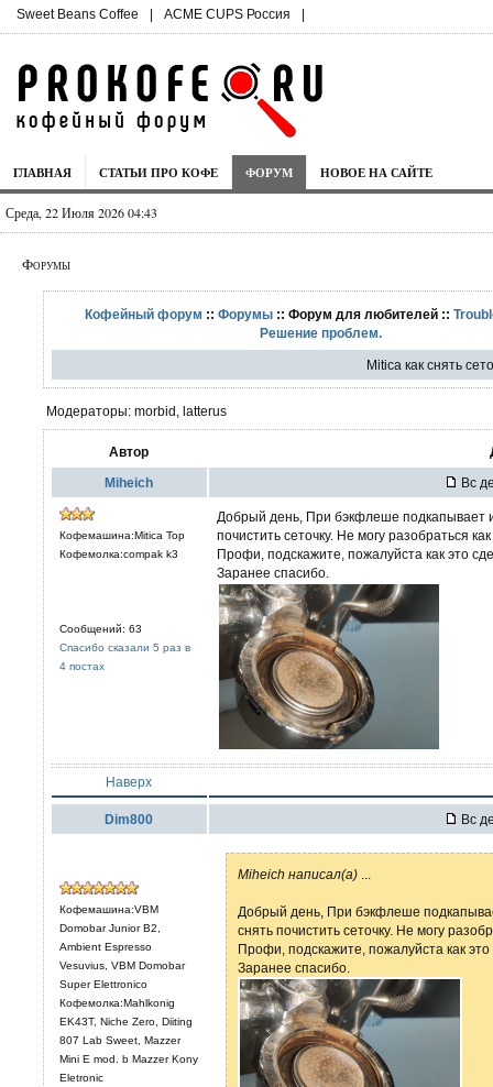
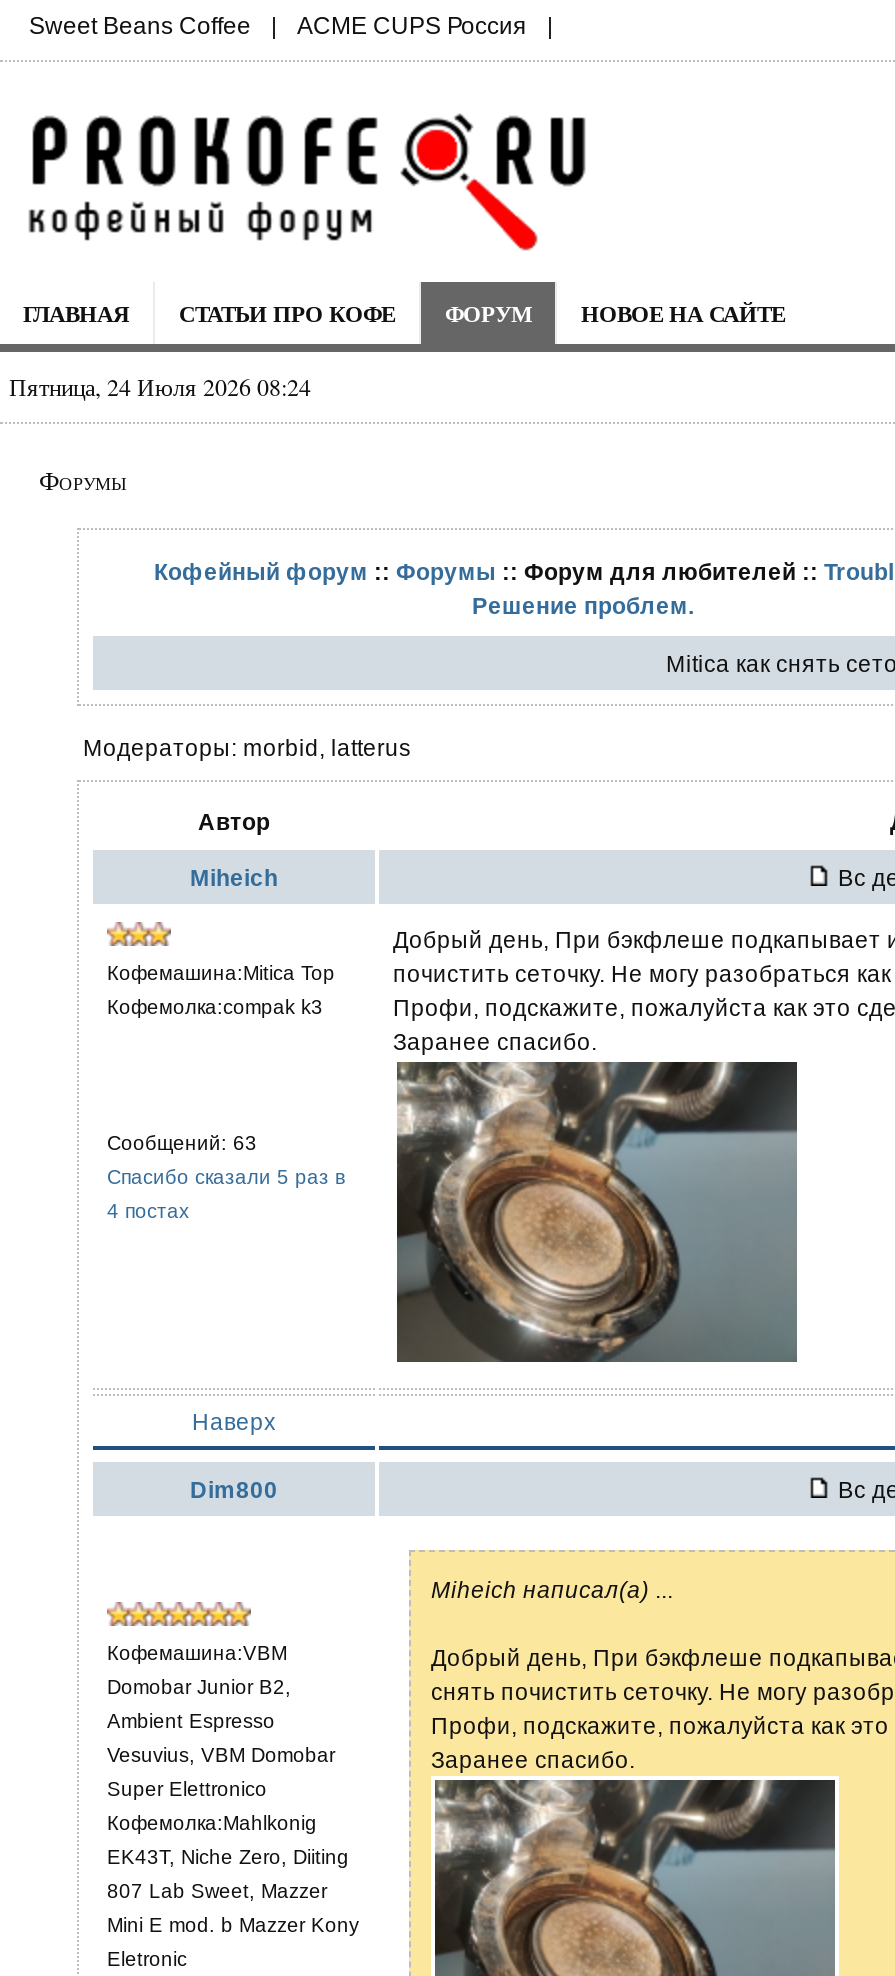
[6,204,157,221] Среда, 22 Июля 2026 04:43 -> [9,370,311,402] Пятница, 24 Июля 2026 08:24

